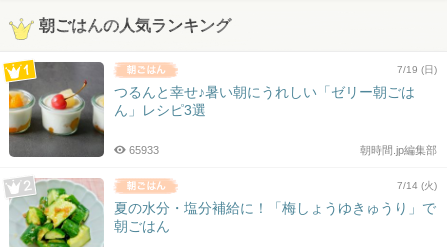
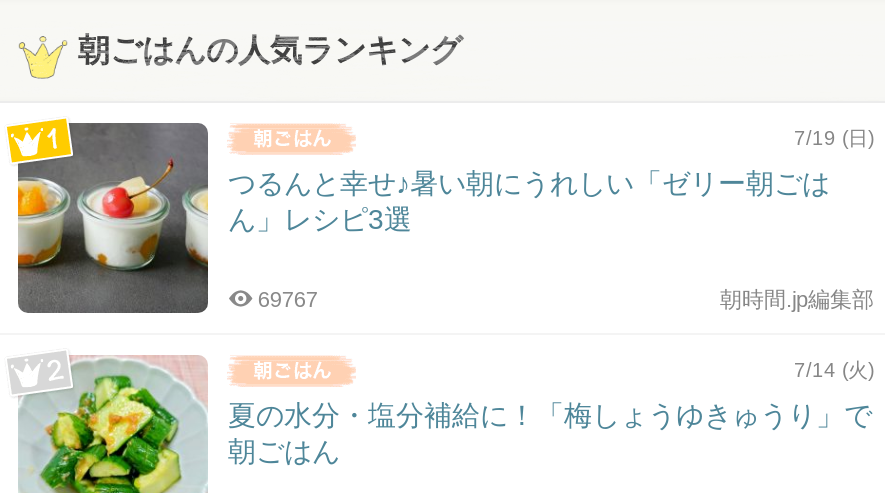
[129,144,159,156] 65933 -> [258,287,318,311] 69767

